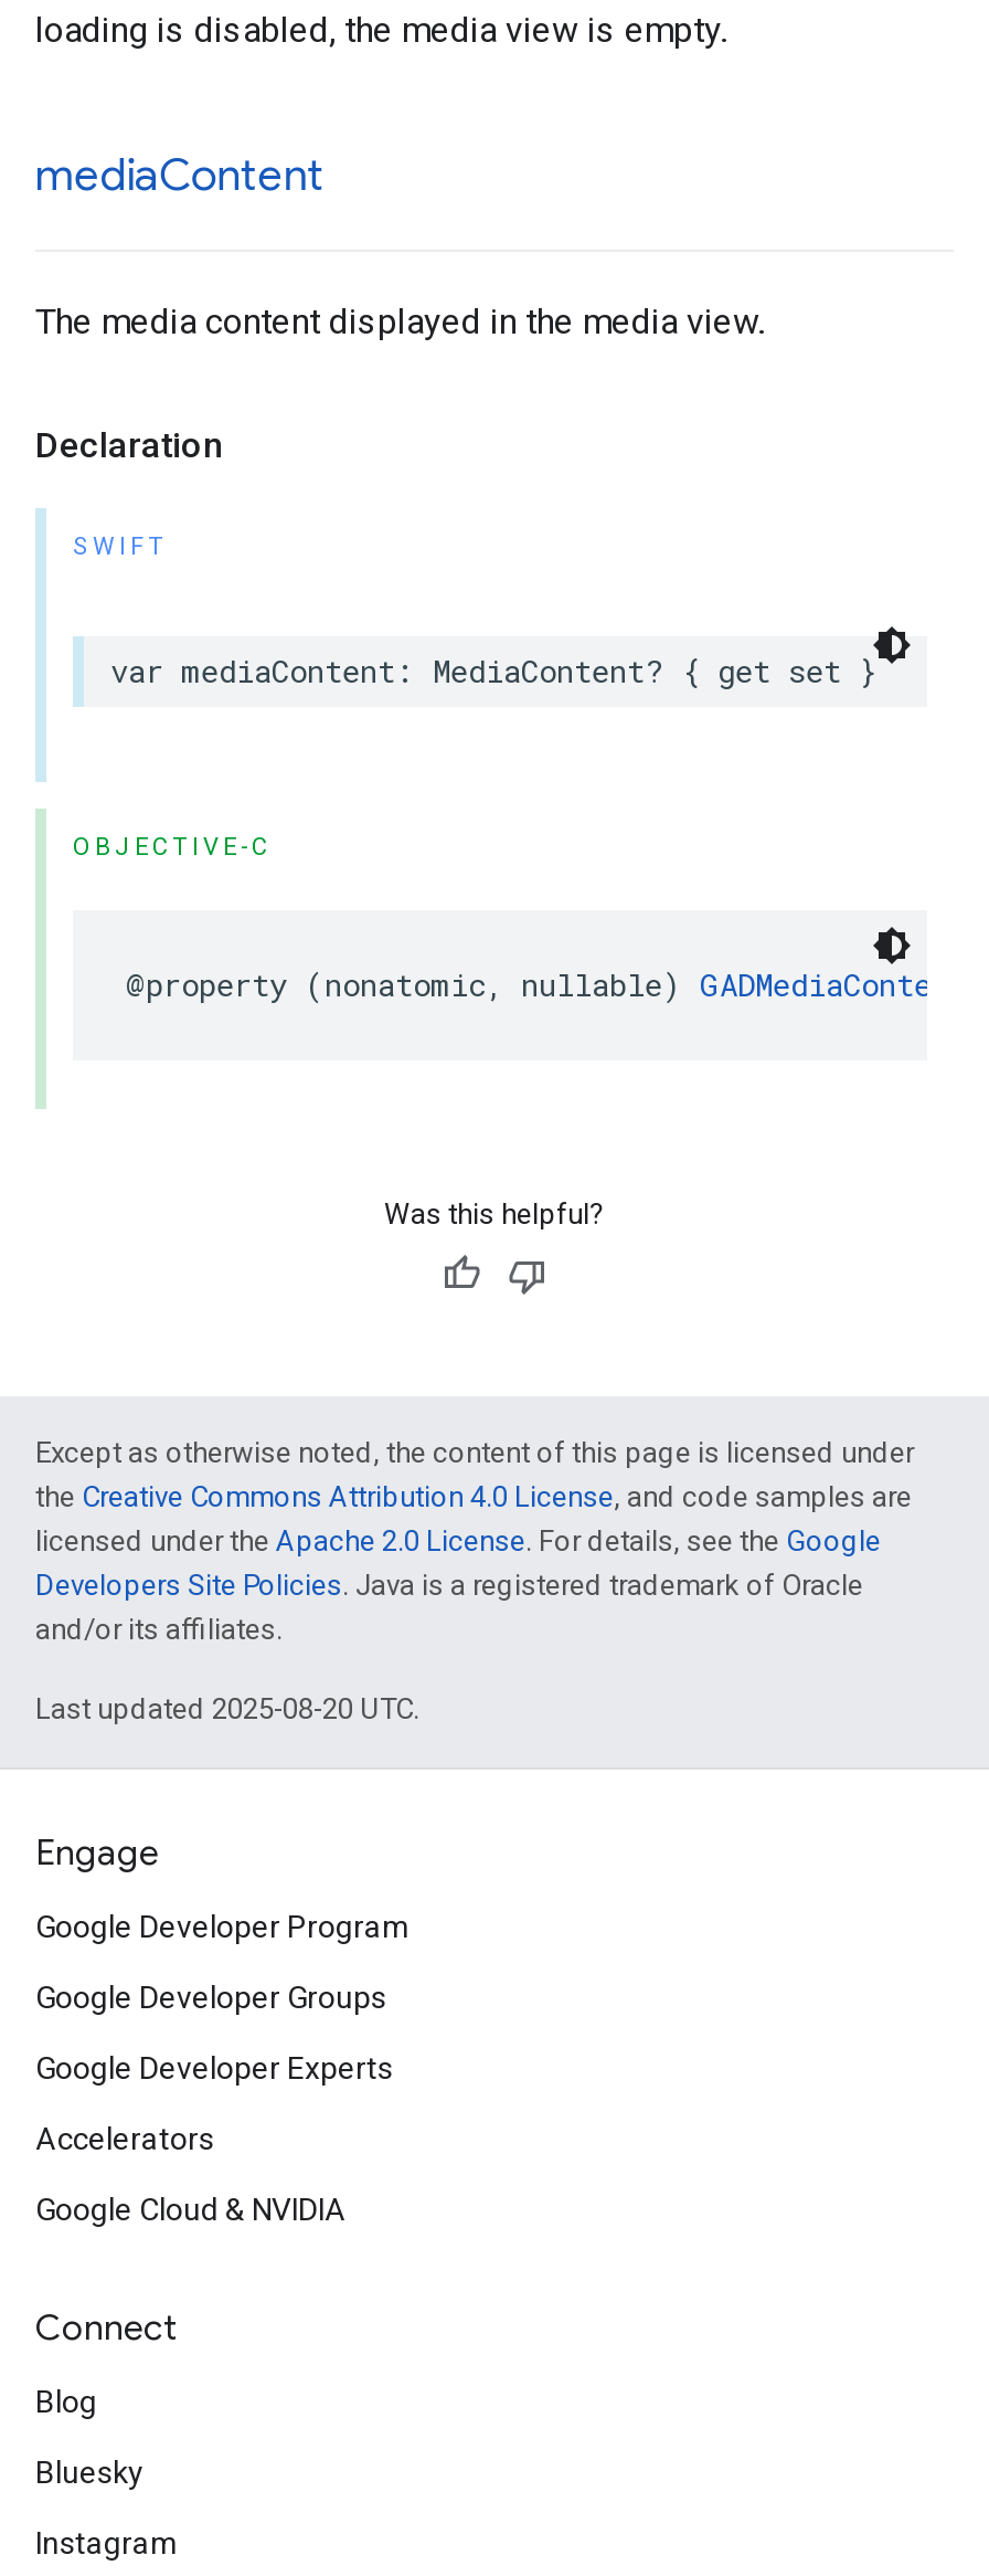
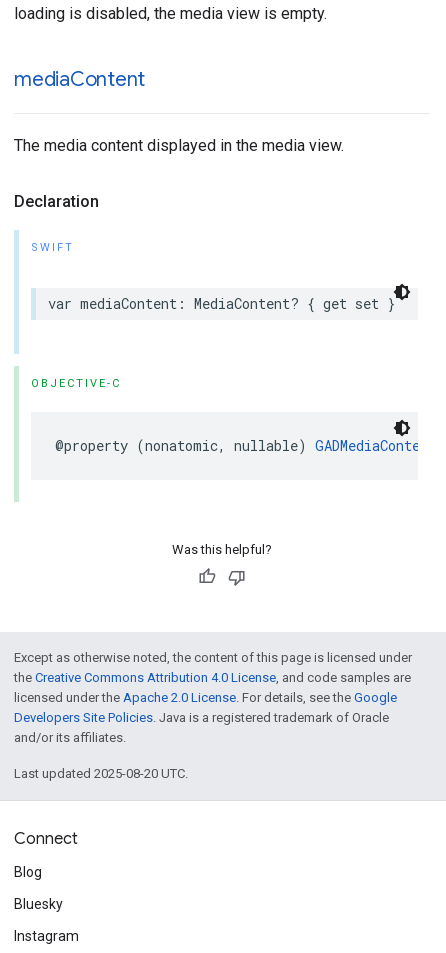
[35,1831,411,2227] Engage | Google Developer Program | Google Developer Groups | Google Developer Experts | Accelerators | Google Cloud & NVIDIA -> none

